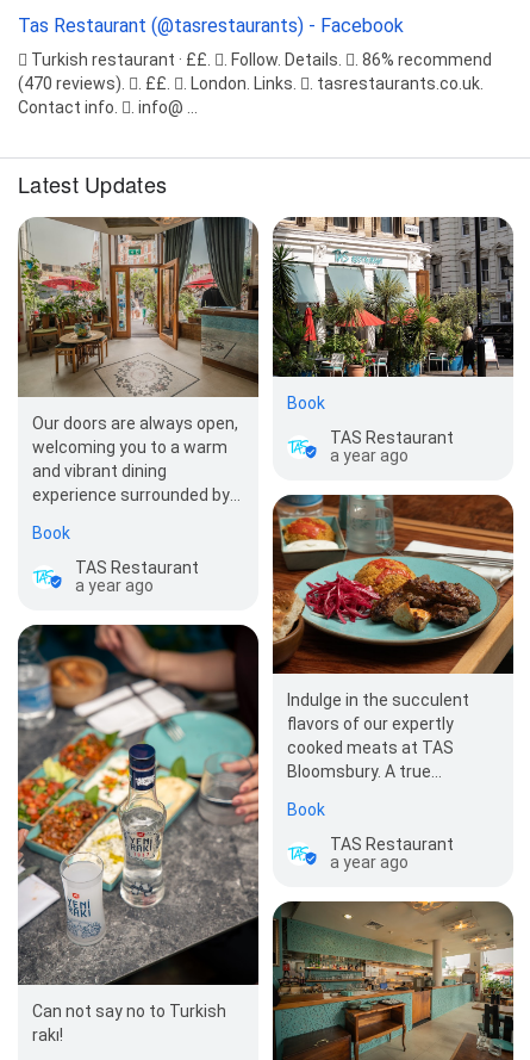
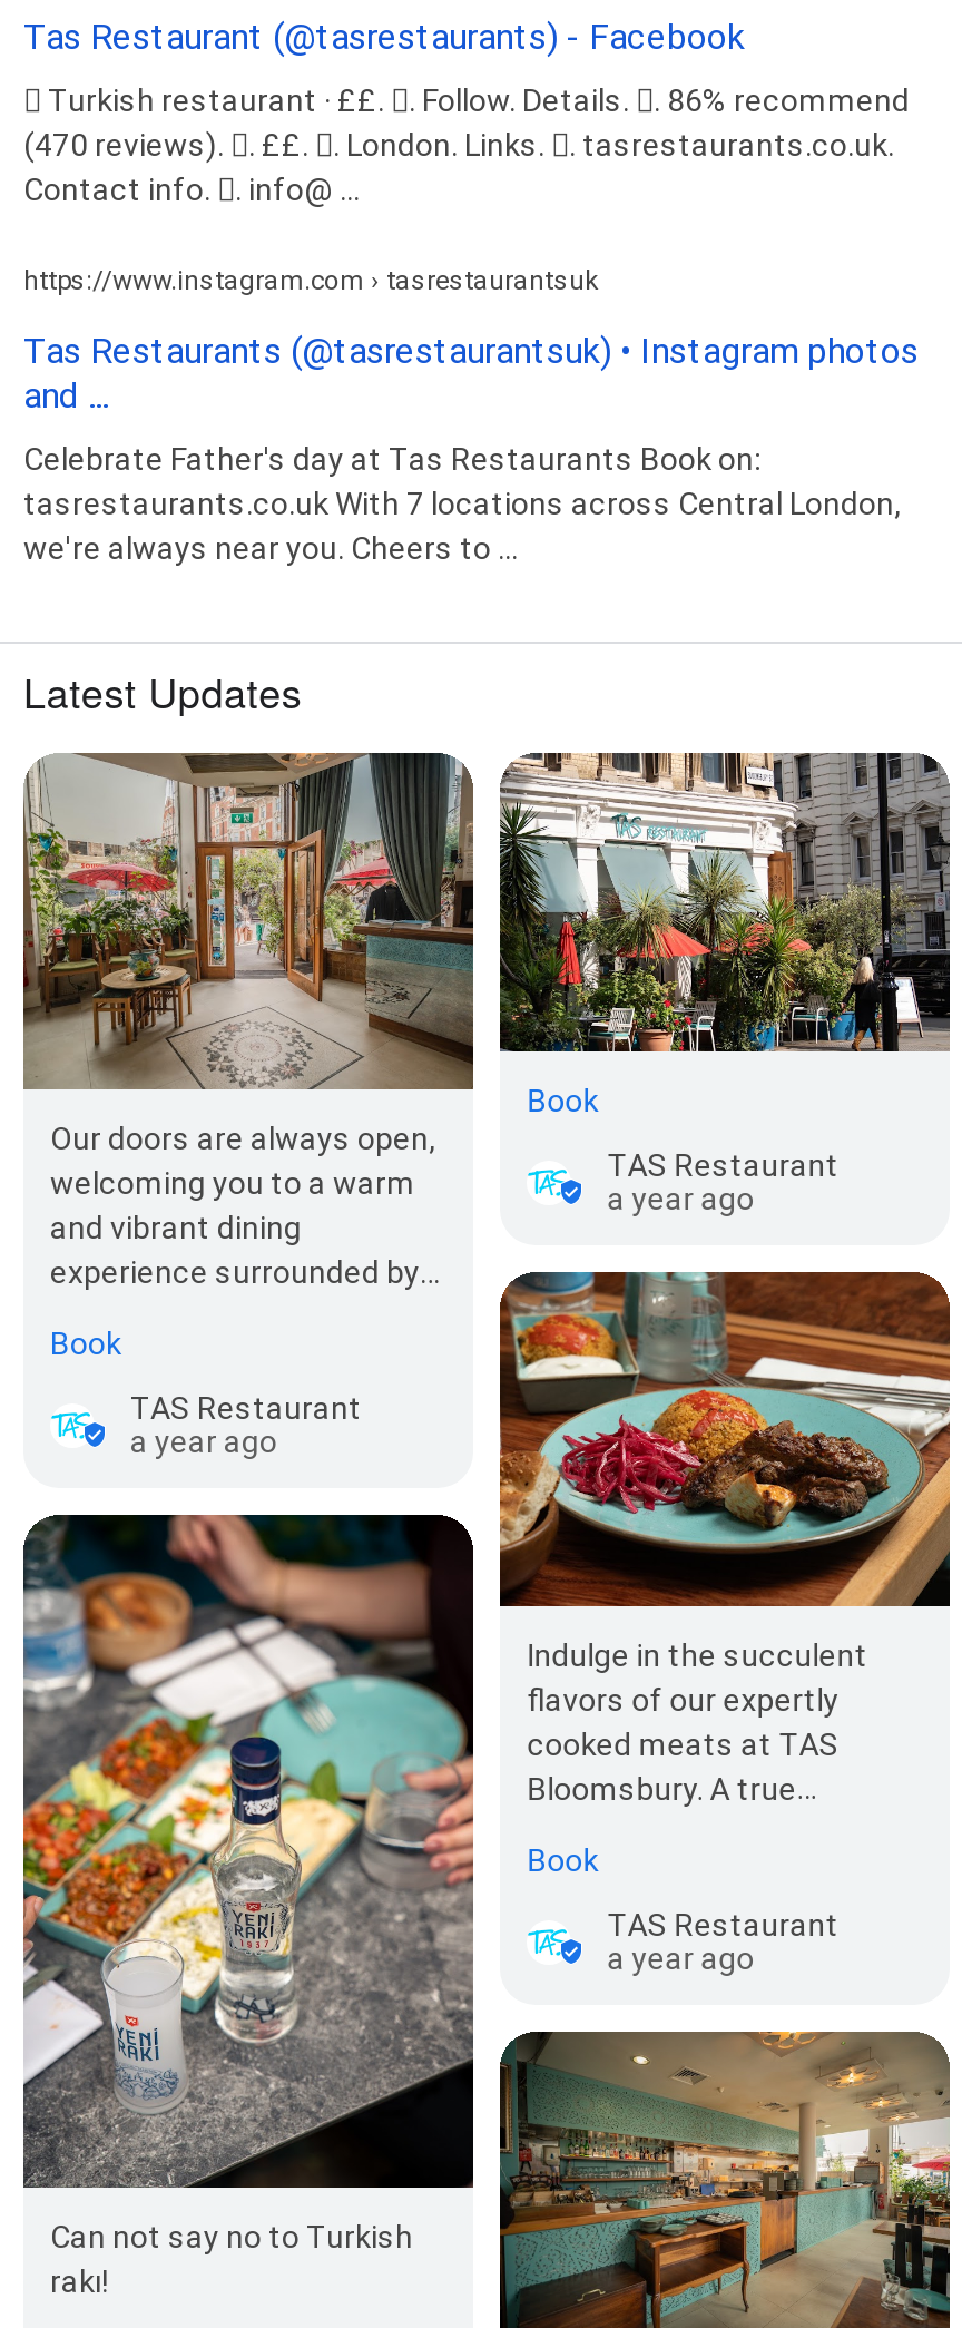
none -> [23,264,919,565] https://www.instagram.com › tasrestaurantsuk | Tas Restaurants (@tasrestaurantsuk) • Instagram photos | and ... | Celebrate Father's day at Tas Restaurants Book on: | tasrestaurants.co.uk With 7 locations across Central London, | we're always near you. Cheers to ...

